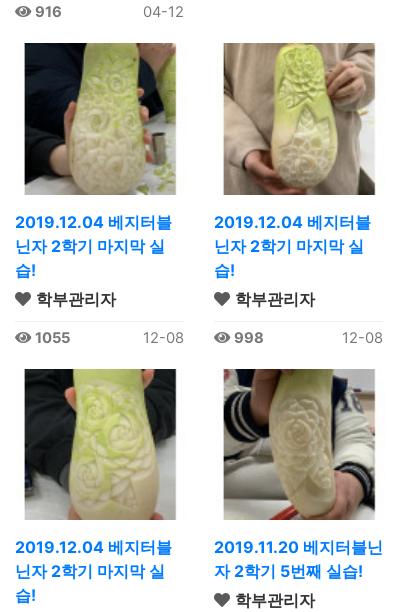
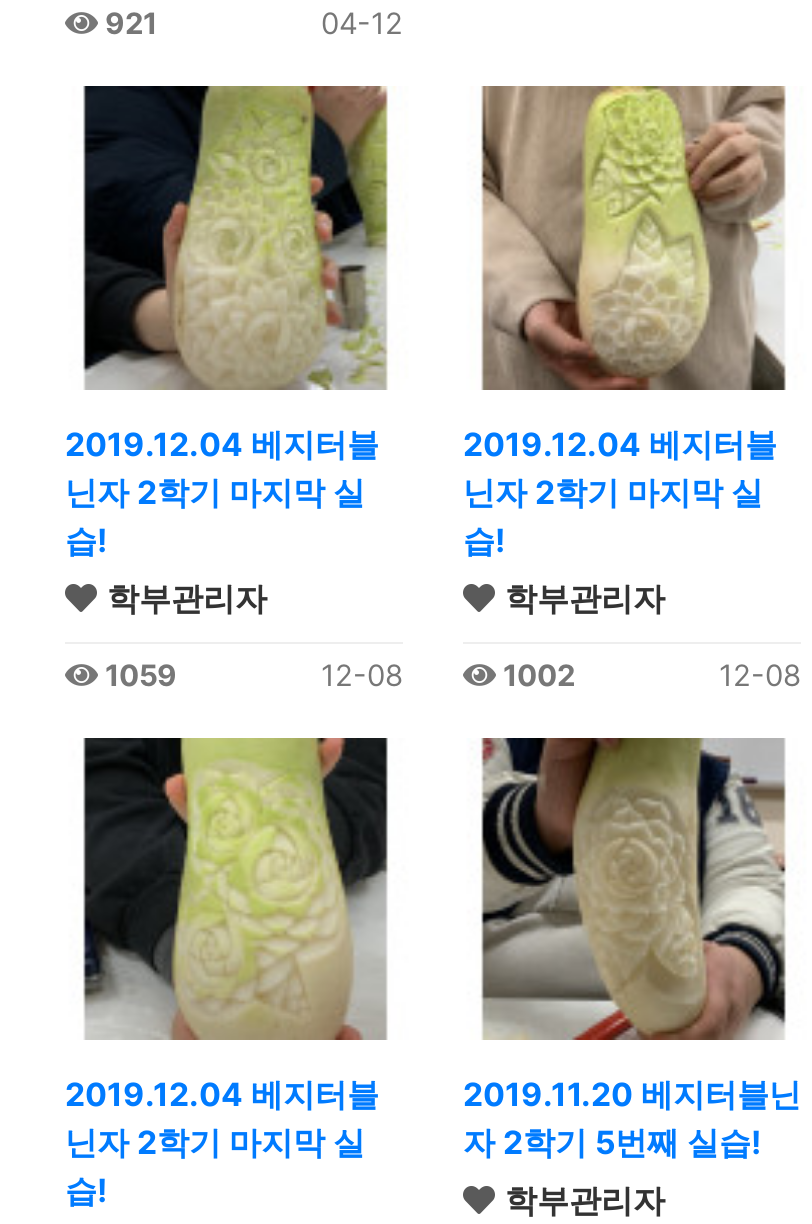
[32,3,62,21] 916 -> [99,7,157,43] 921
[32,329,70,347] 1055 -> [99,657,177,693] 1059
[231,329,264,347] 998 -> [497,657,575,693] 1002

